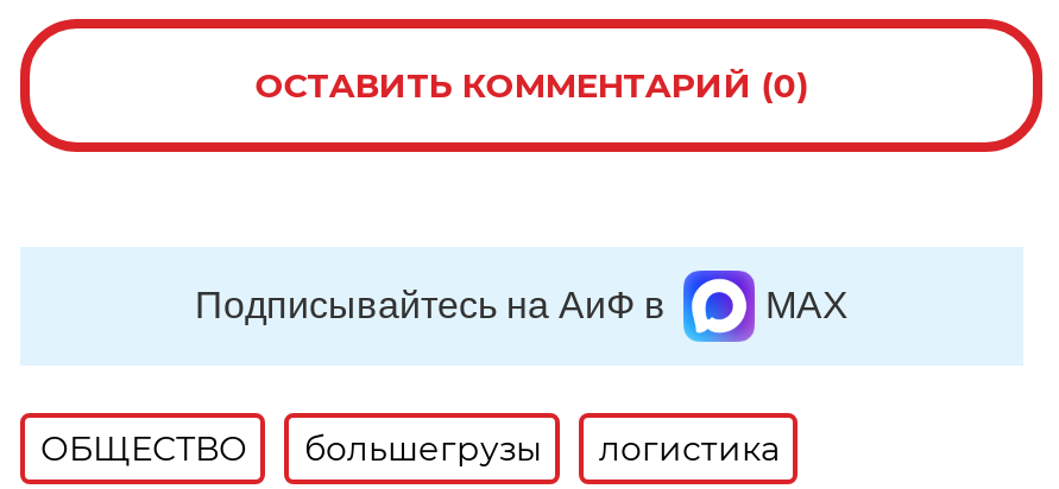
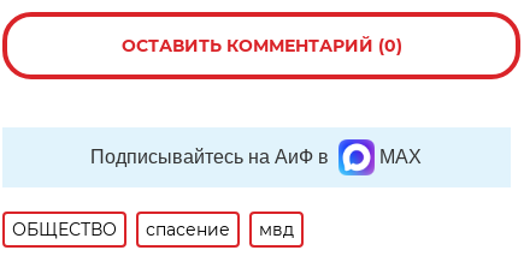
[304,427,779,470] большегрузы | логистика -> [146,219,294,240] спасение | мвд

